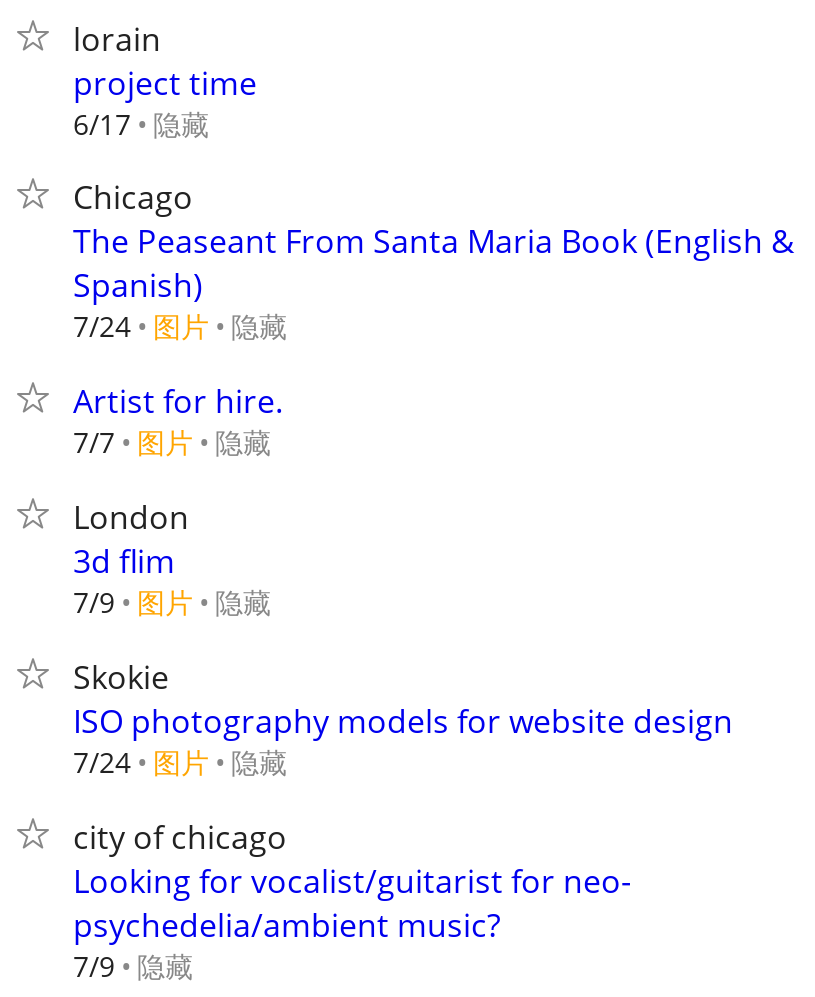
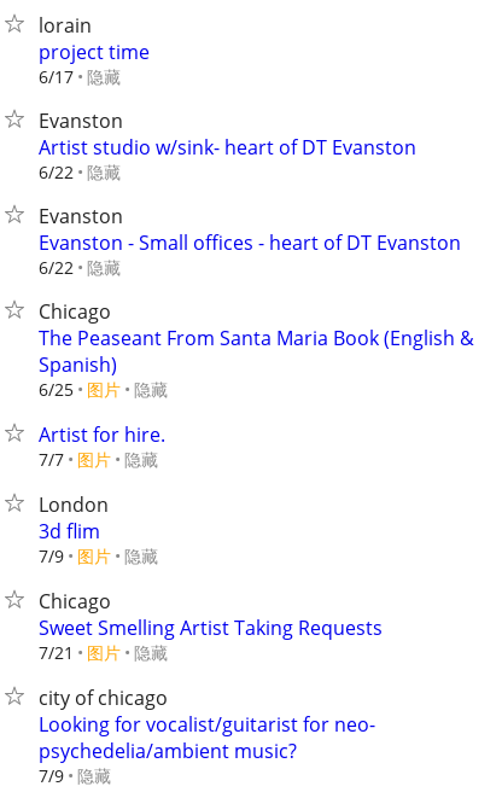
none -> [39,107,461,279] Evanston | Artist studio w/sink- heart of DT Evanston | 6/22 隐藏 | Evanston | Evanston - Small offices - heart of DT Evanston | 6/22 隐藏
[73,307,287,345] 7/24 图片 隐藏 -> [39,378,168,401] 6/25 图片 隐藏
[73,655,733,781] Skokie | ISO photography models for website design | 7/24 图片 隐藏 -> [39,588,383,664] Chicago | Sweet Smelling Artist Taking Requests | 7/21 图片 隐藏

